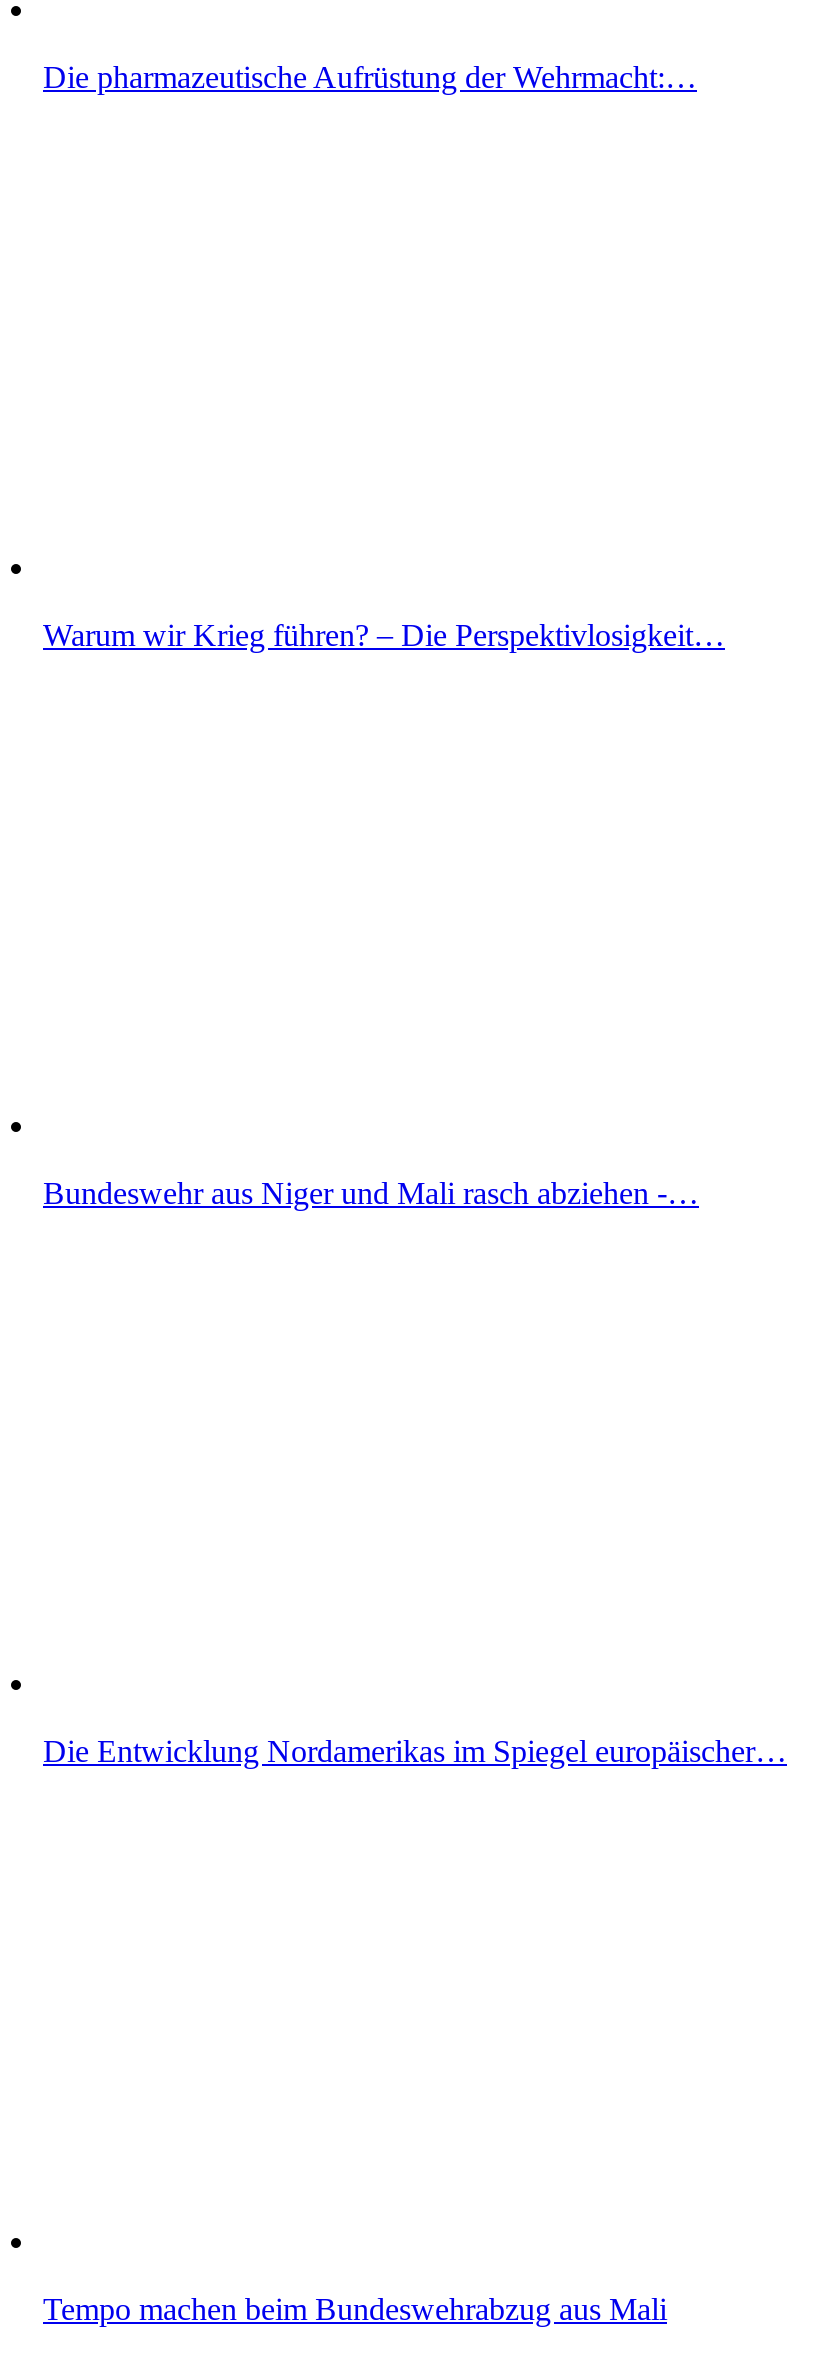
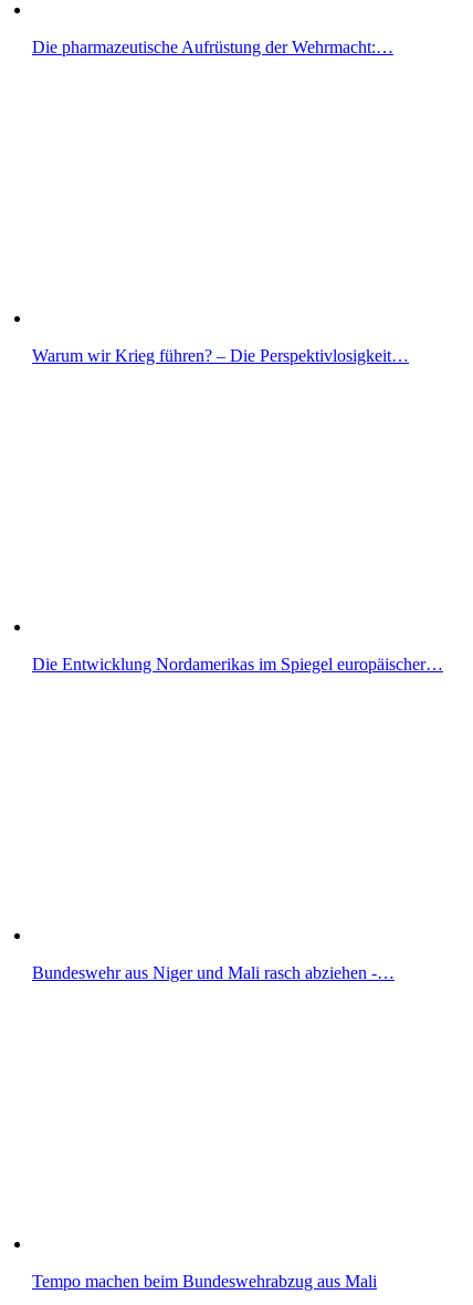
moved [43,1175,699,1209] -> [32,963,395,982]: Bundeswehr aus Niger und Mali rasch abziehen -…
moved [43,1733,787,1767] -> [32,654,443,673]: Die Entwicklung Nordamerikas im Spiegel europäischer…

